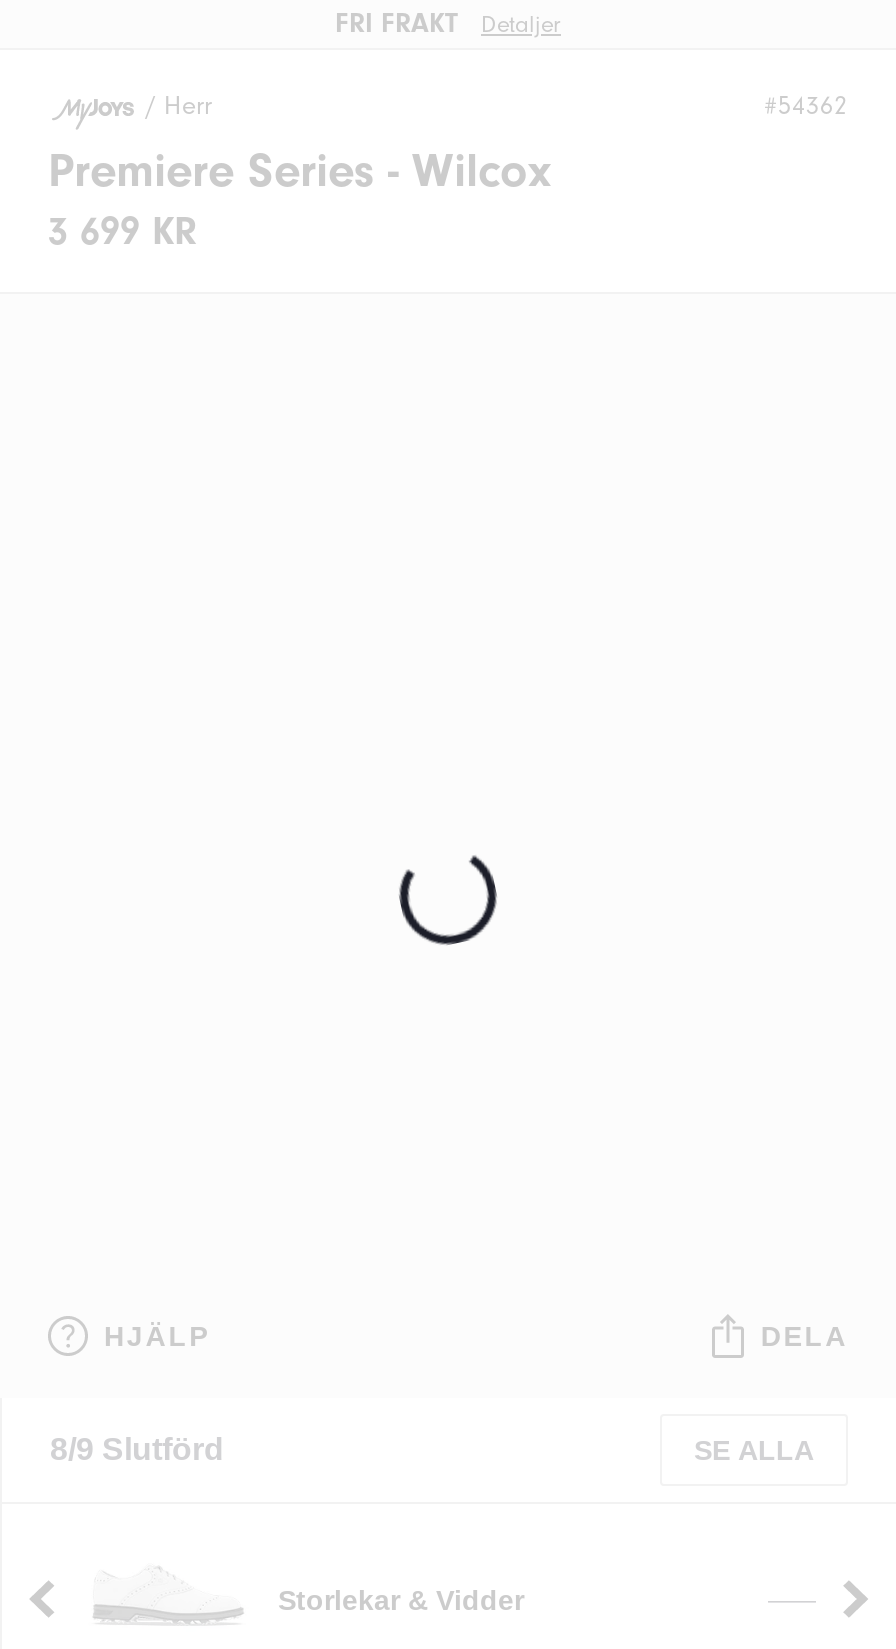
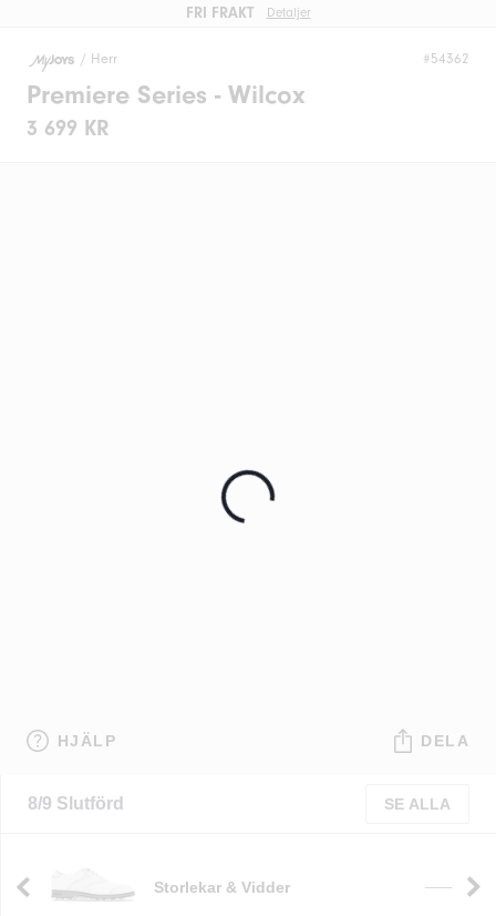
[406,846,498,948] [image] -> [225,468,276,525] [image]

